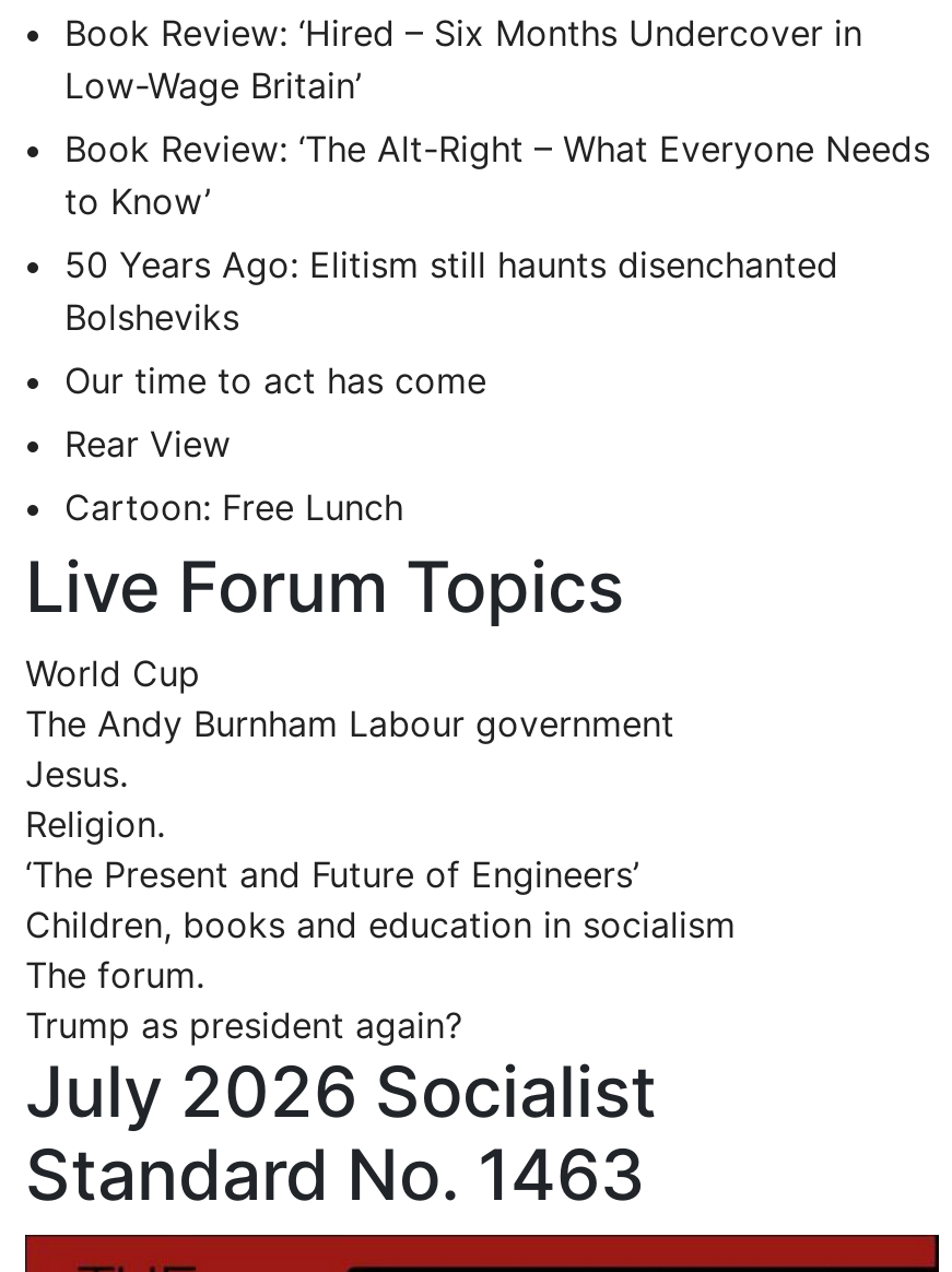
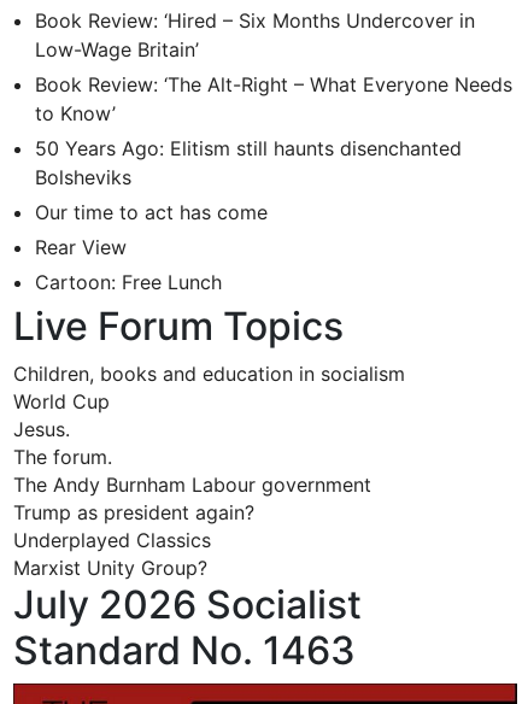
moved [25,650,200,794] -> [13,389,110,441]: World Cup | Jesus.
moved [25,700,674,744] -> [13,472,371,496]: The Andy Burnham Labour government
[25,801,639,895] Religion. | ‘The Present and Future of Engineers’ -> none
moved [25,902,736,945] -> [13,361,405,385]: Children, books and education in socialism
moved [25,952,204,996] -> [13,444,112,468]: The forum.
moved [25,1002,462,1046] -> [13,500,254,524]: Trump as president again?
none -> [13,527,211,579] Underplayed Classics | Marxist Unity Group?

